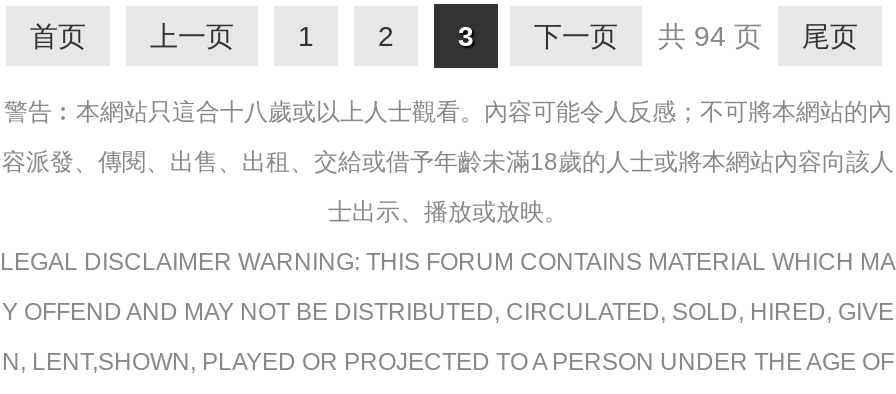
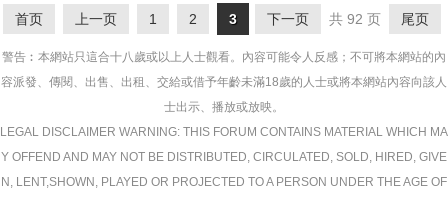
[30,20,858,52] 首页 上一页 1 2 3 下一页 共 94 页 尾页 -> [15,11,429,27] 首页 上一页 1 2 3 下一页 共 92 页 尾页

